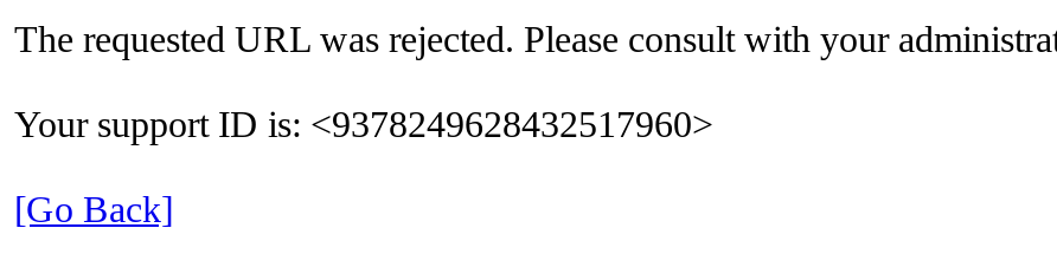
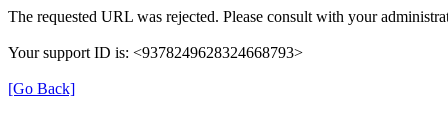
[14,104,713,144] Your support ID is: <9378249628432517960> -> [8,44,303,61] Your support ID is: <9378249628324668793>

